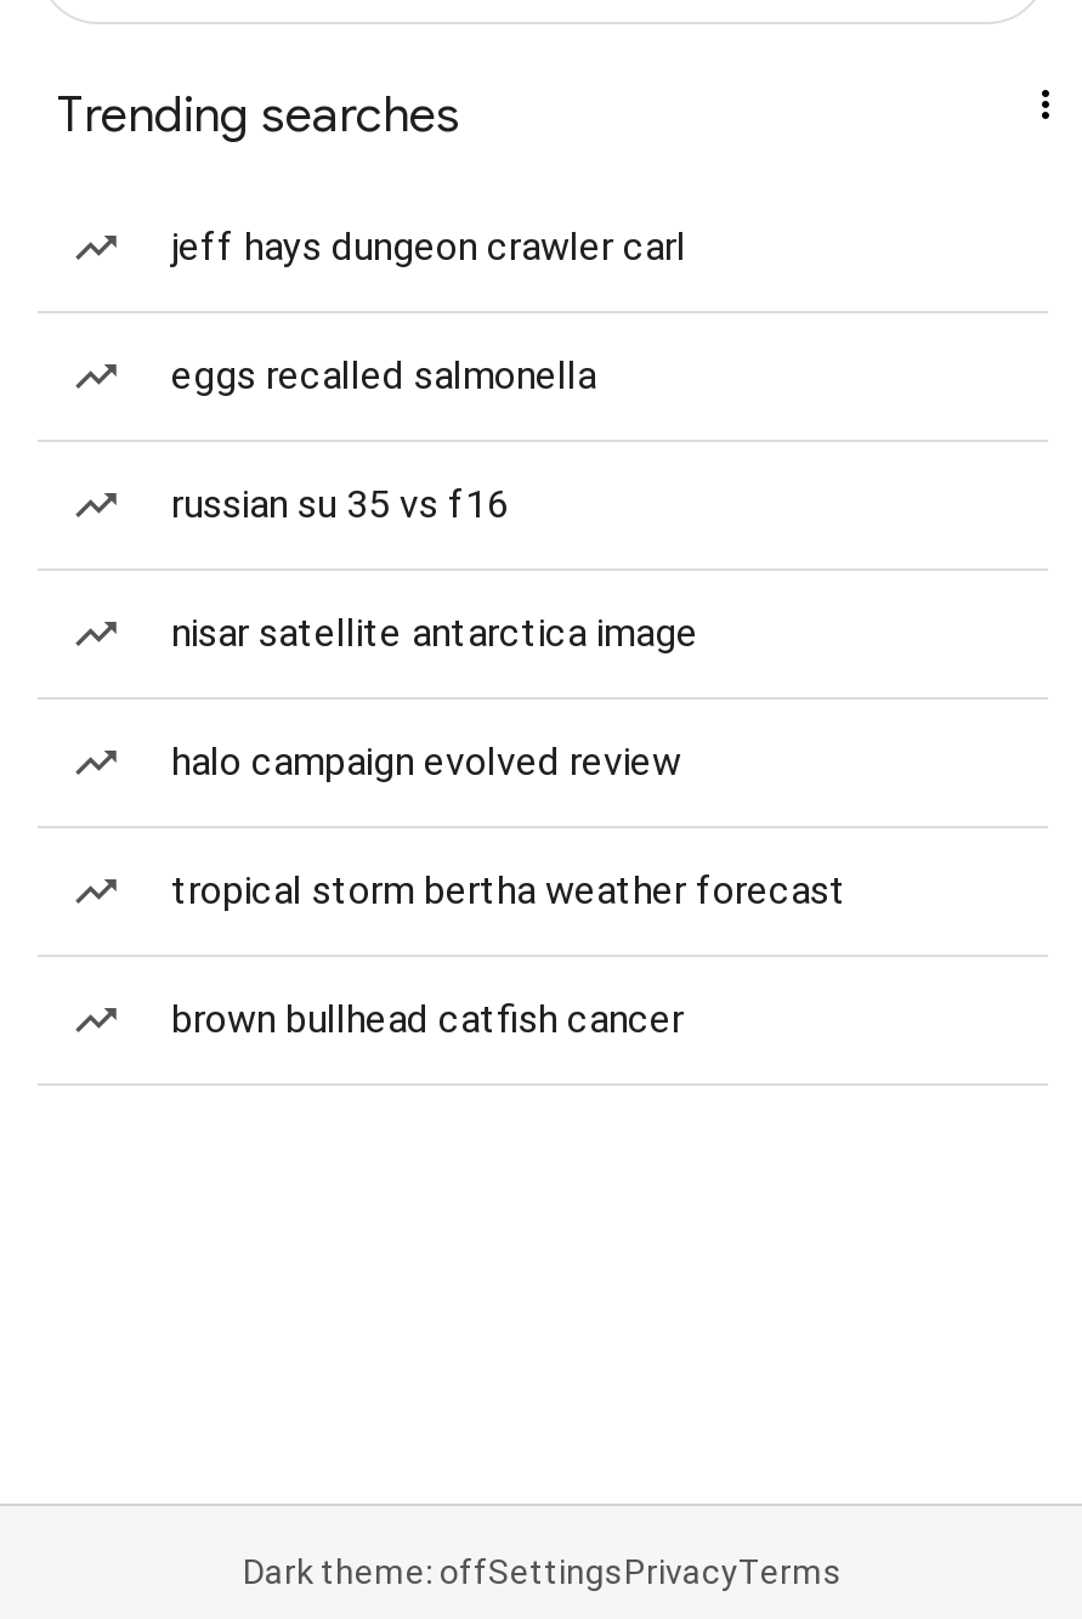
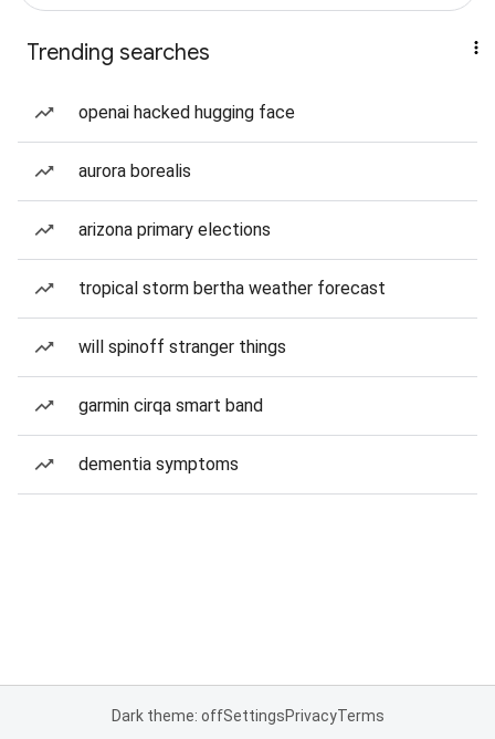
[171,223,698,785] jeff hays dungeon crawler carl | eggs recalled salmonella | russian su 35 vs f16 | nisar satellite antarctica image | halo campaign evolved review -> [78,102,295,240] openai hacked hugging face | aurora borealis | arizona primary elections
moved [171,867,846,913] -> [78,278,386,299]: tropical storm bertha weather forecast
[171,996,684,1042] brown bullhead catfish cancer -> [78,336,286,475] will spinoff stranger things | garmin cirqa smart band | dementia symptoms

